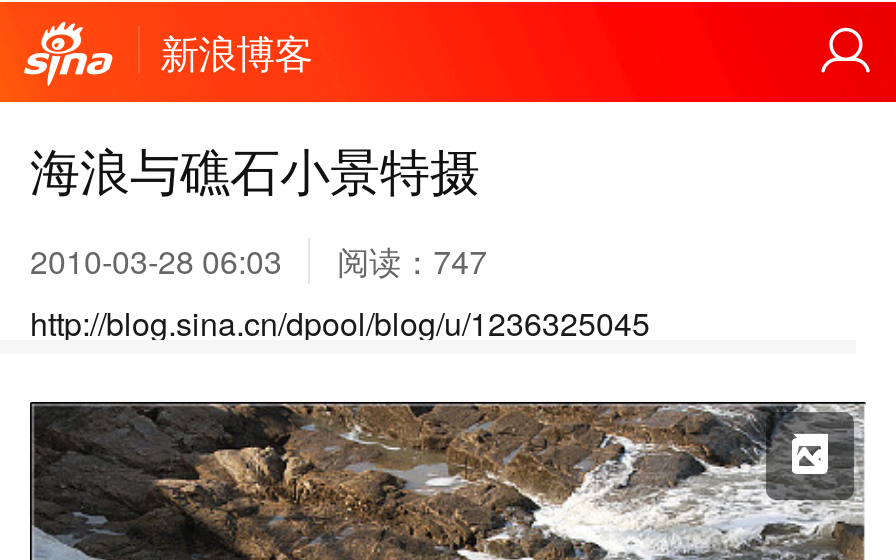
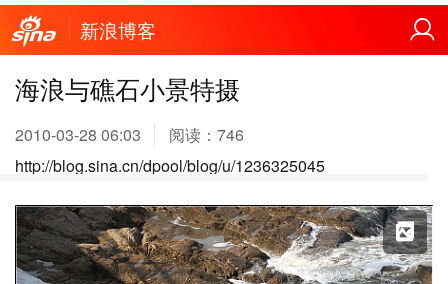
[30,238,487,284] 2010-03-28 06:03 阅读：747 -> [15,123,244,146] 2010-03-28 06:03 阅读：746

